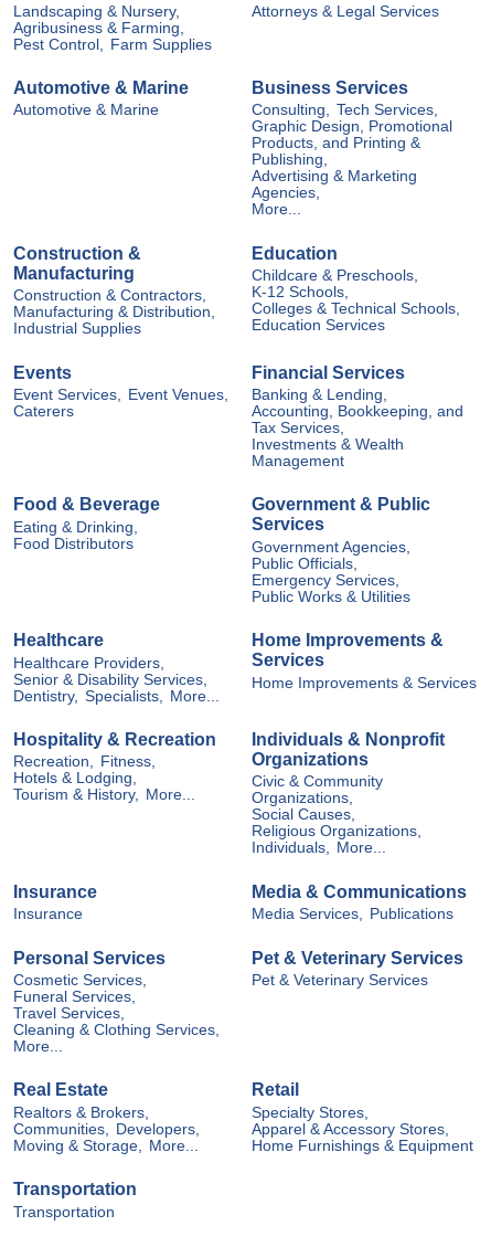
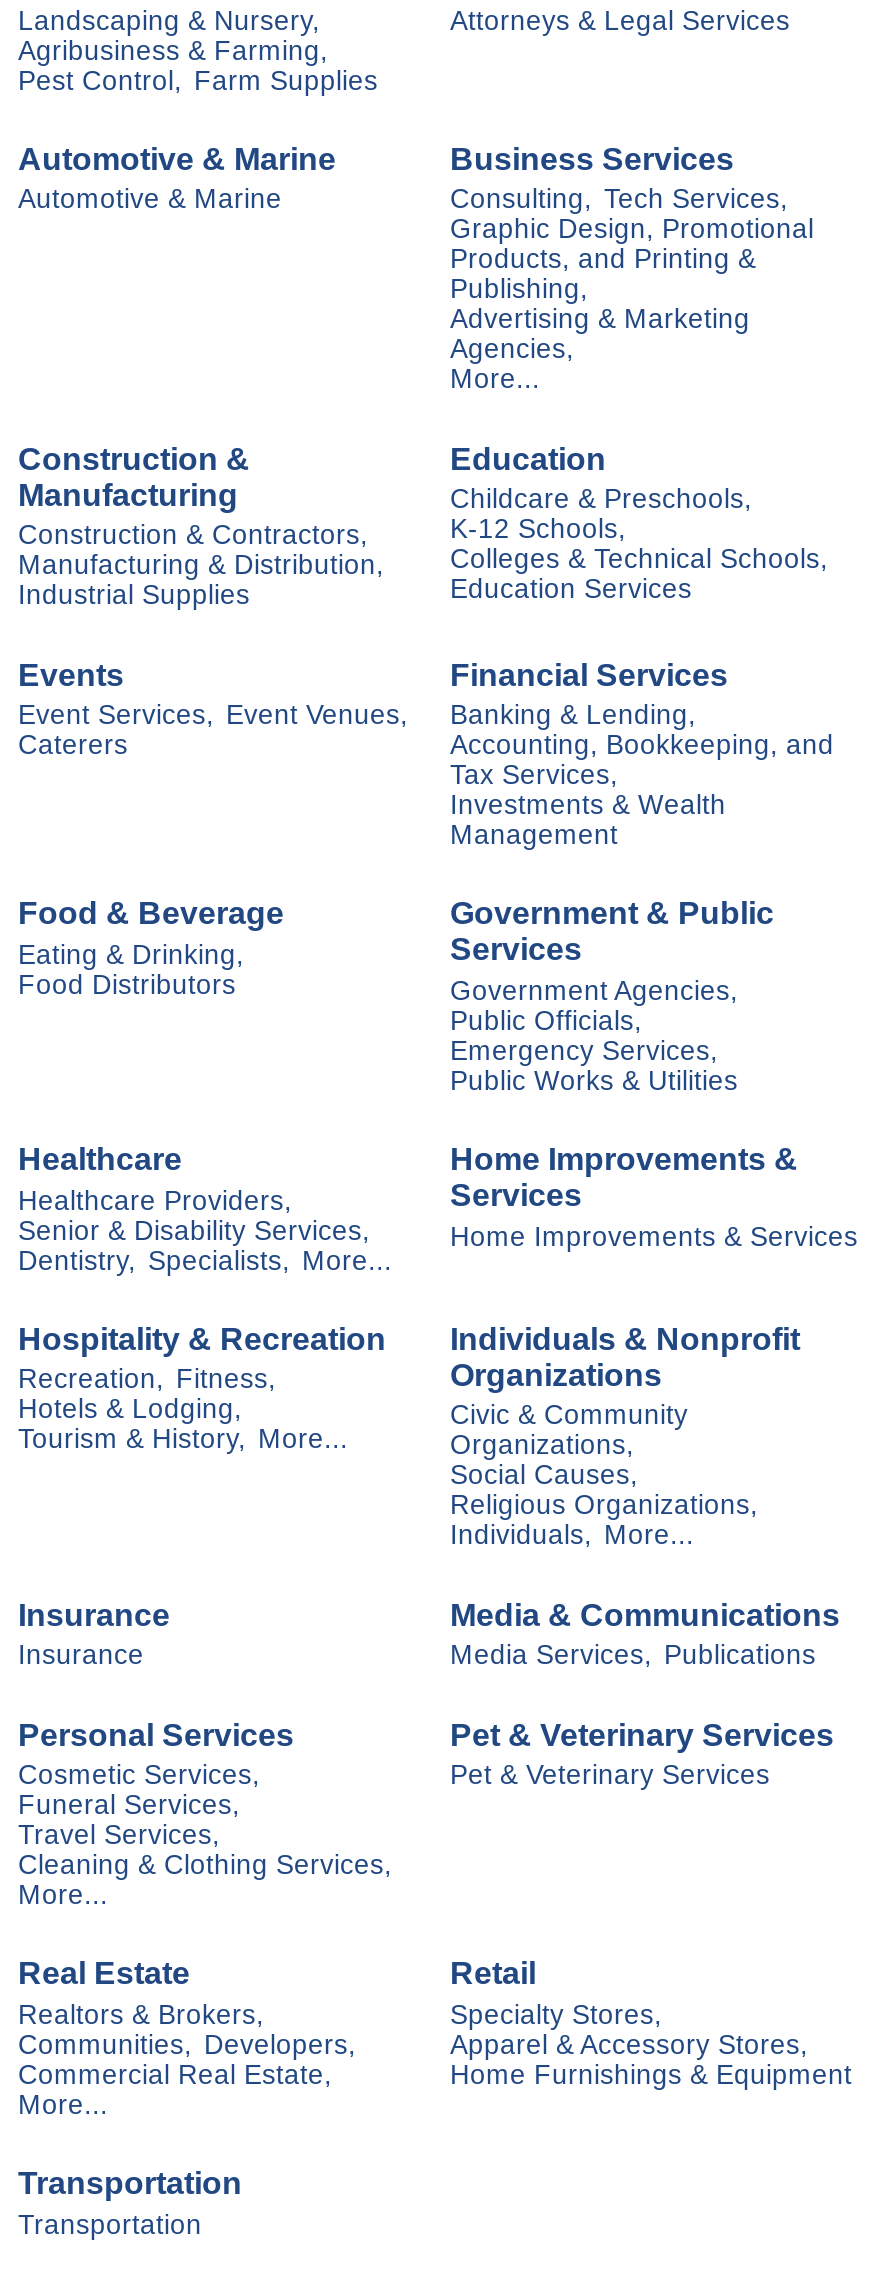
[13,1137,199,1154] Moving & Storage, More... -> [18,2059,332,2119] Commercial Real Estate, | More...

